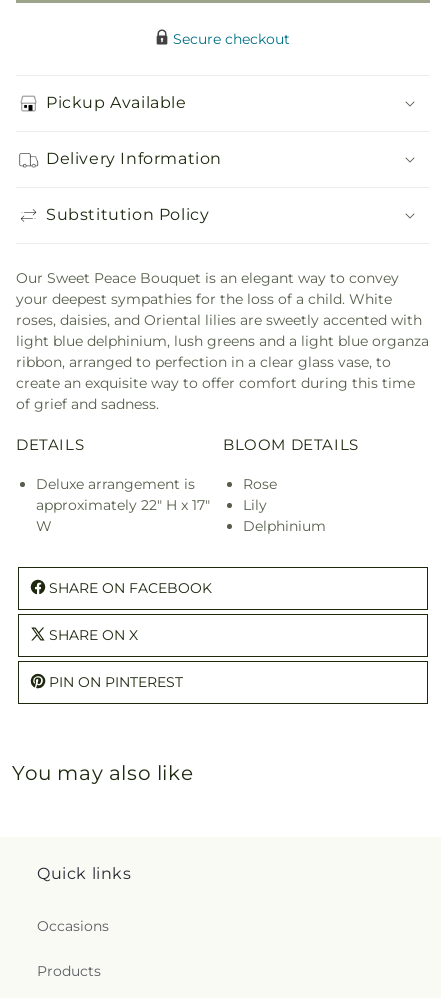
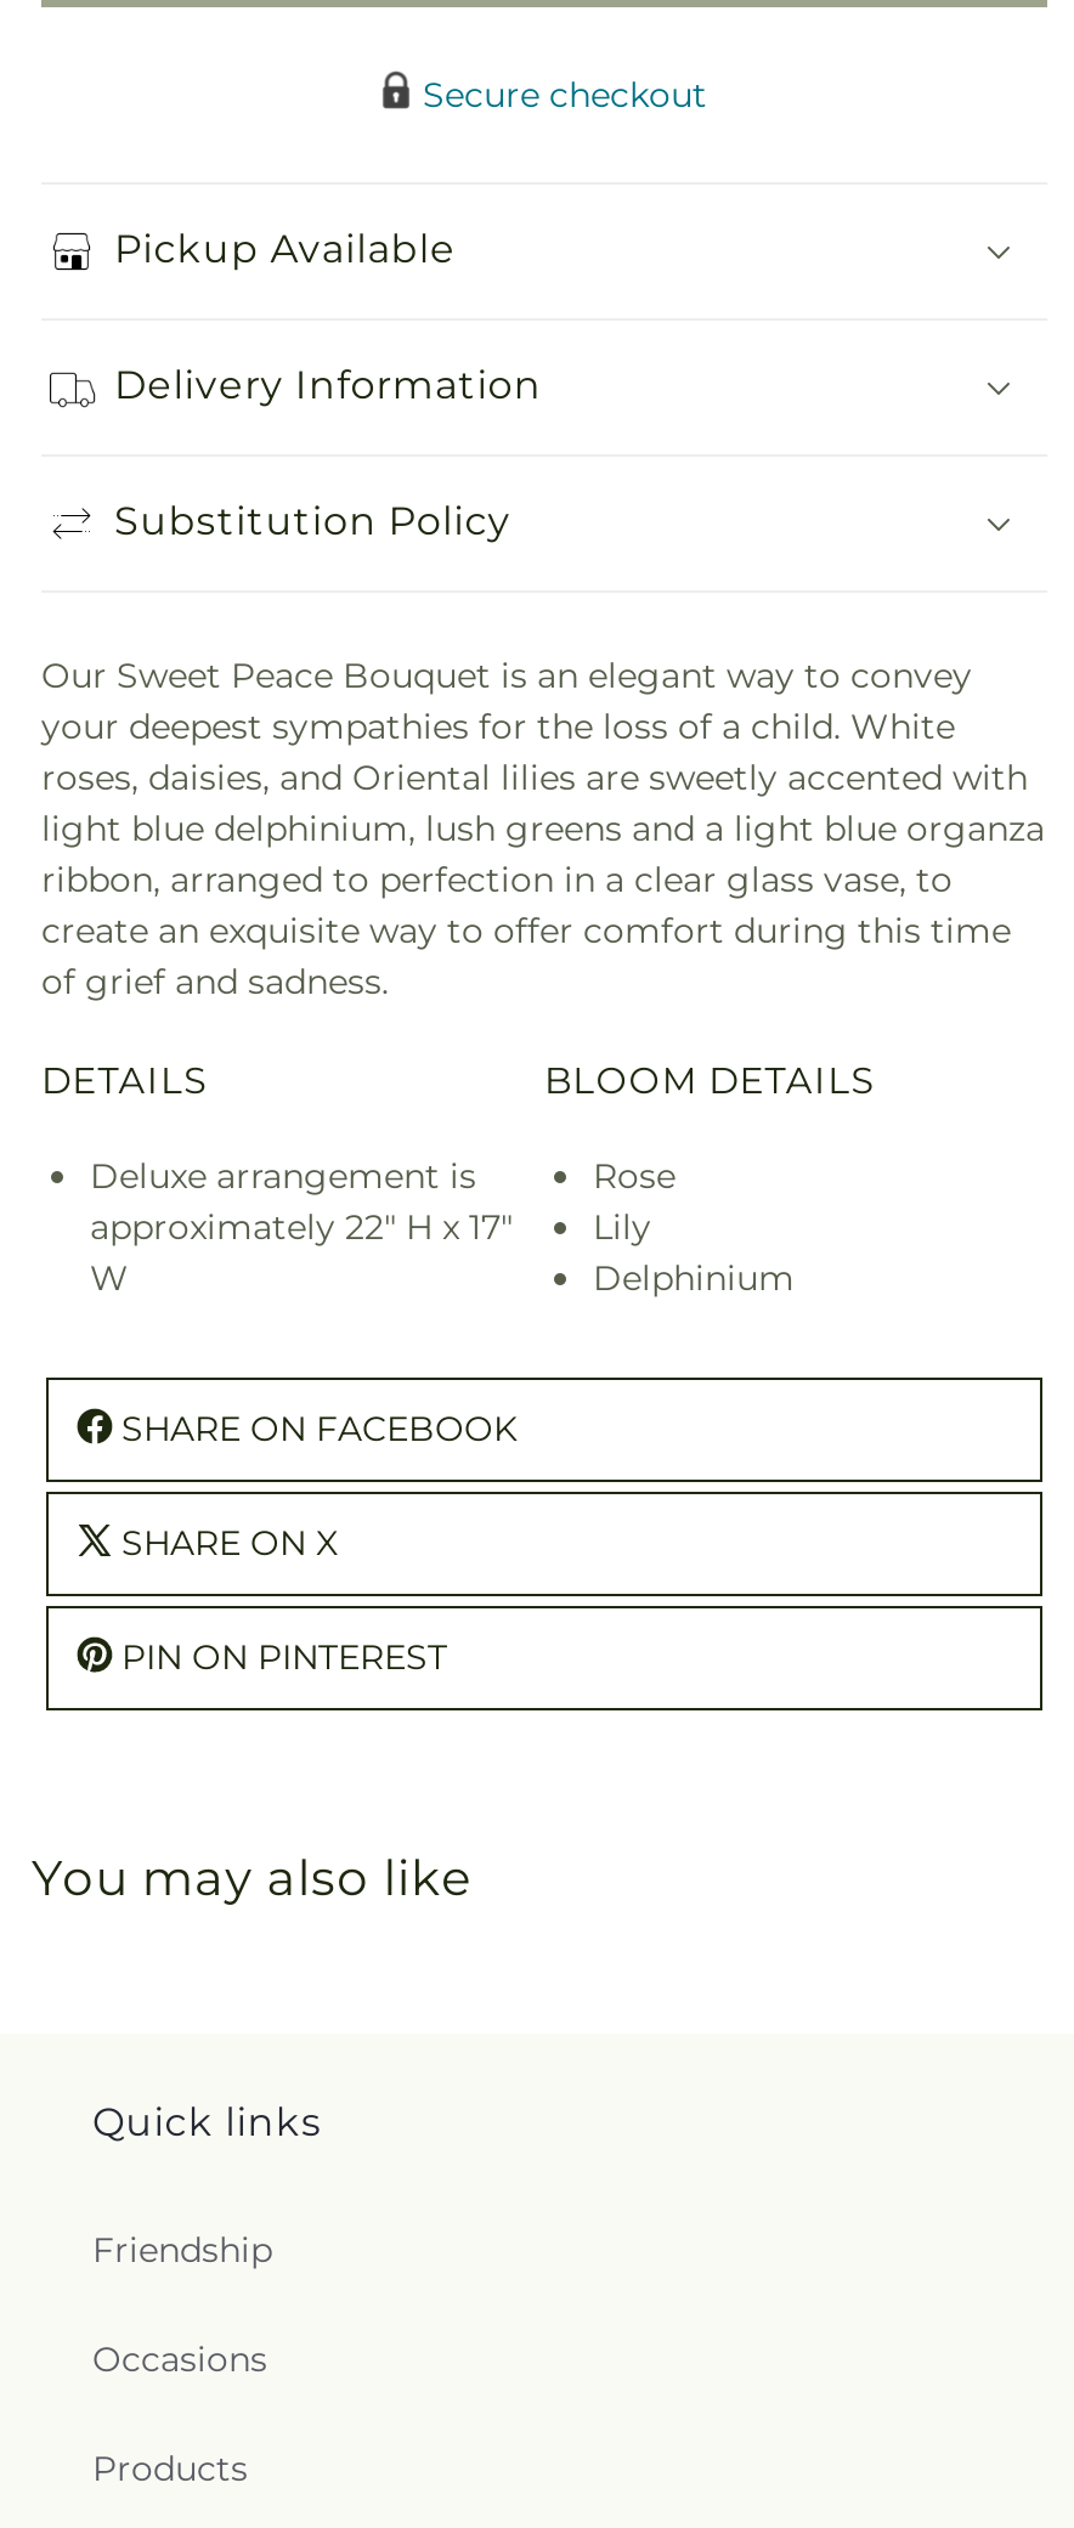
none -> [92,2228,272,2272] Friendship

